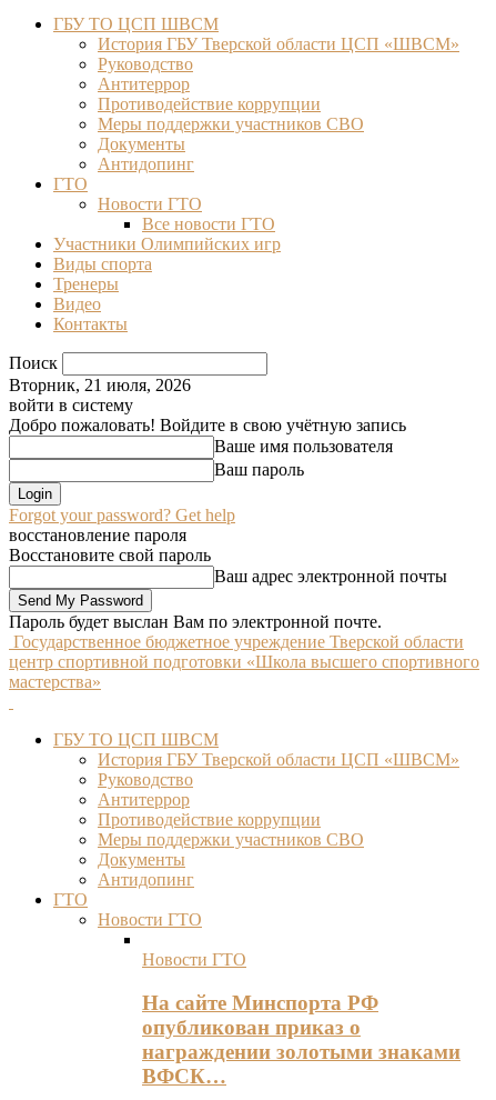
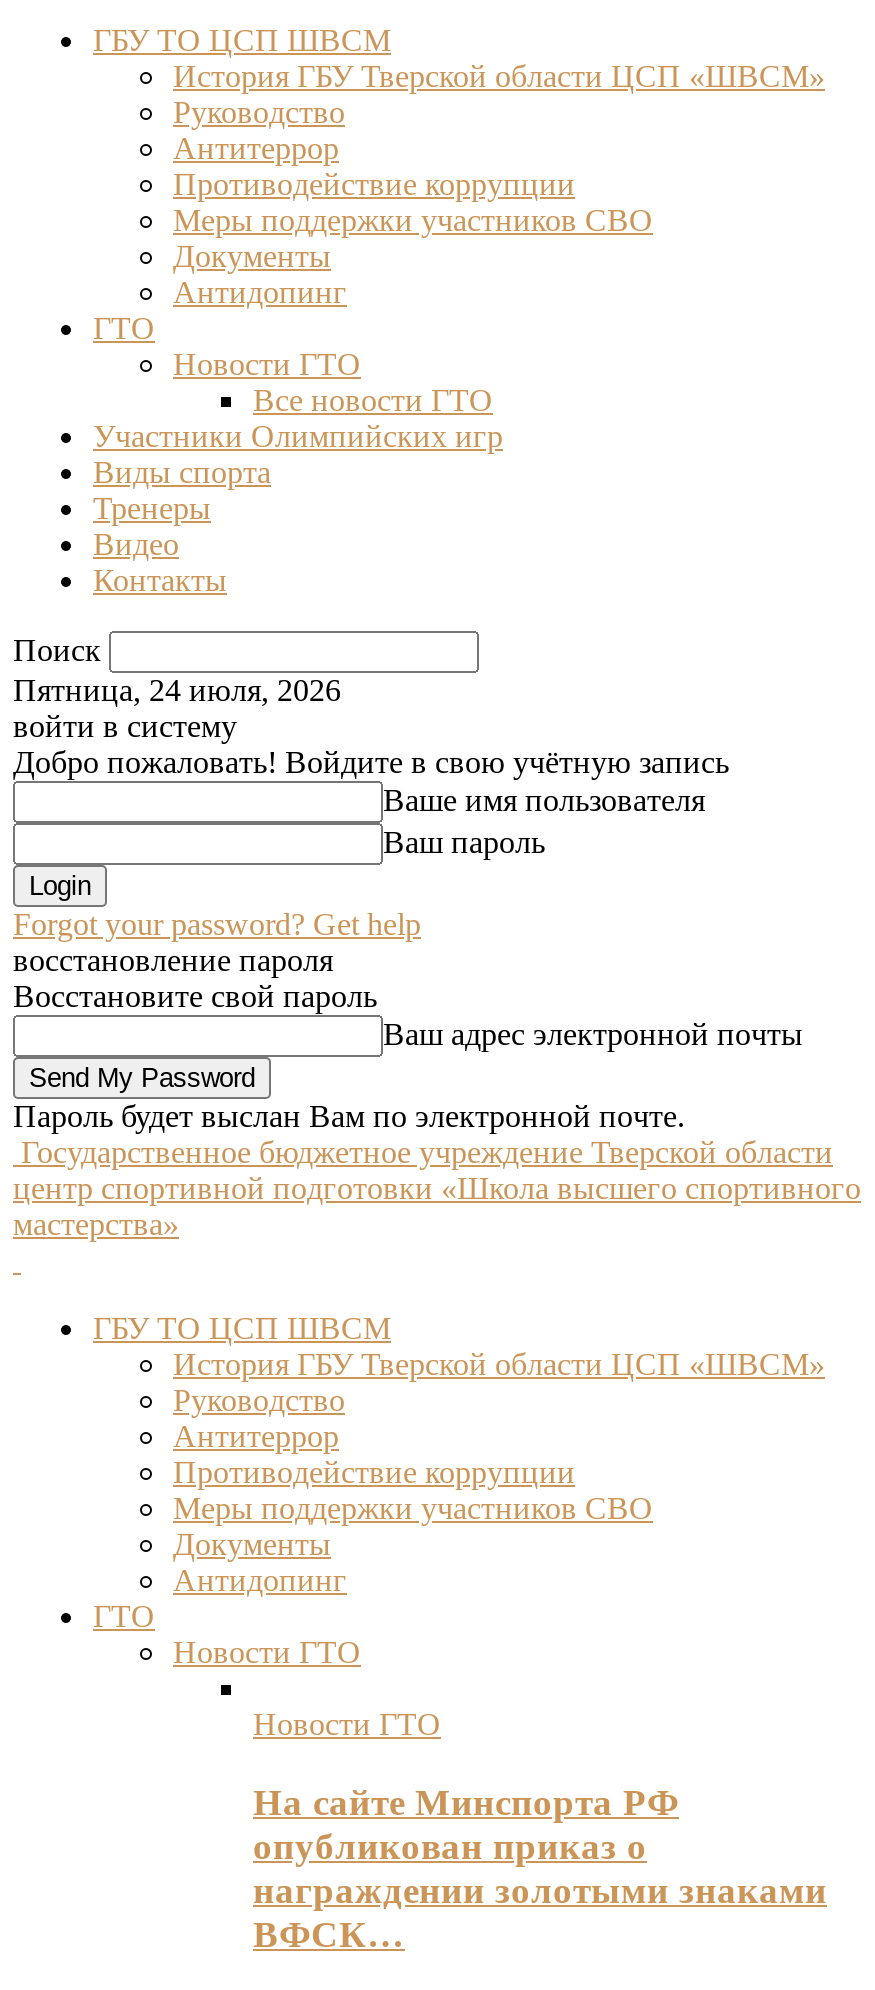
[9,376,191,394] Вторник, 21 июля, 2026 -> [13,673,341,707] Пятница, 24 июля, 2026

